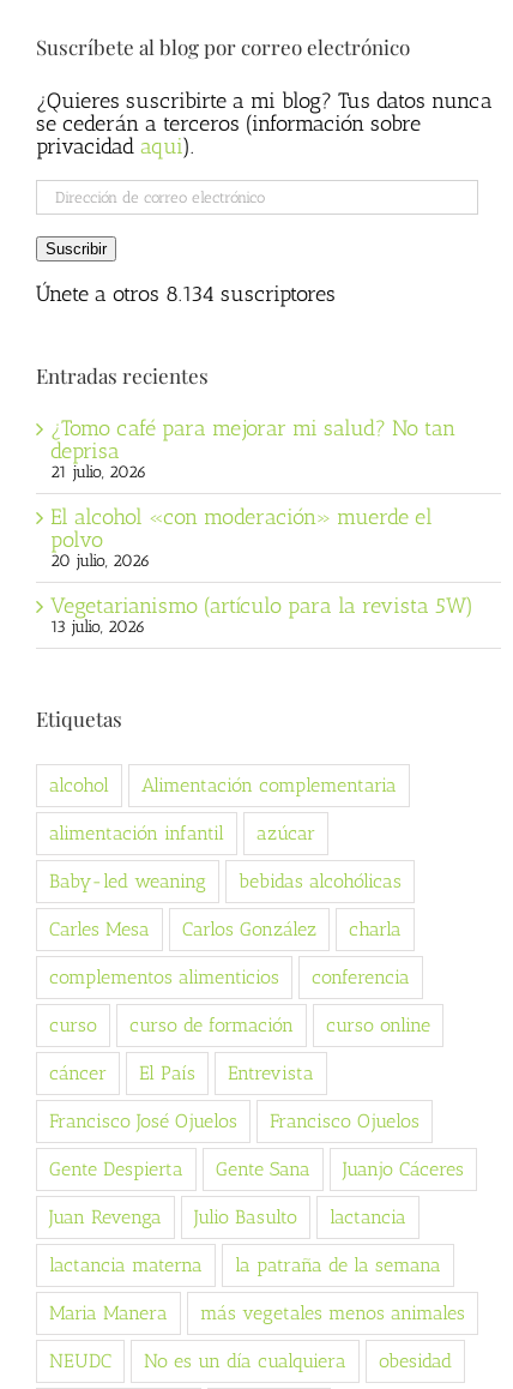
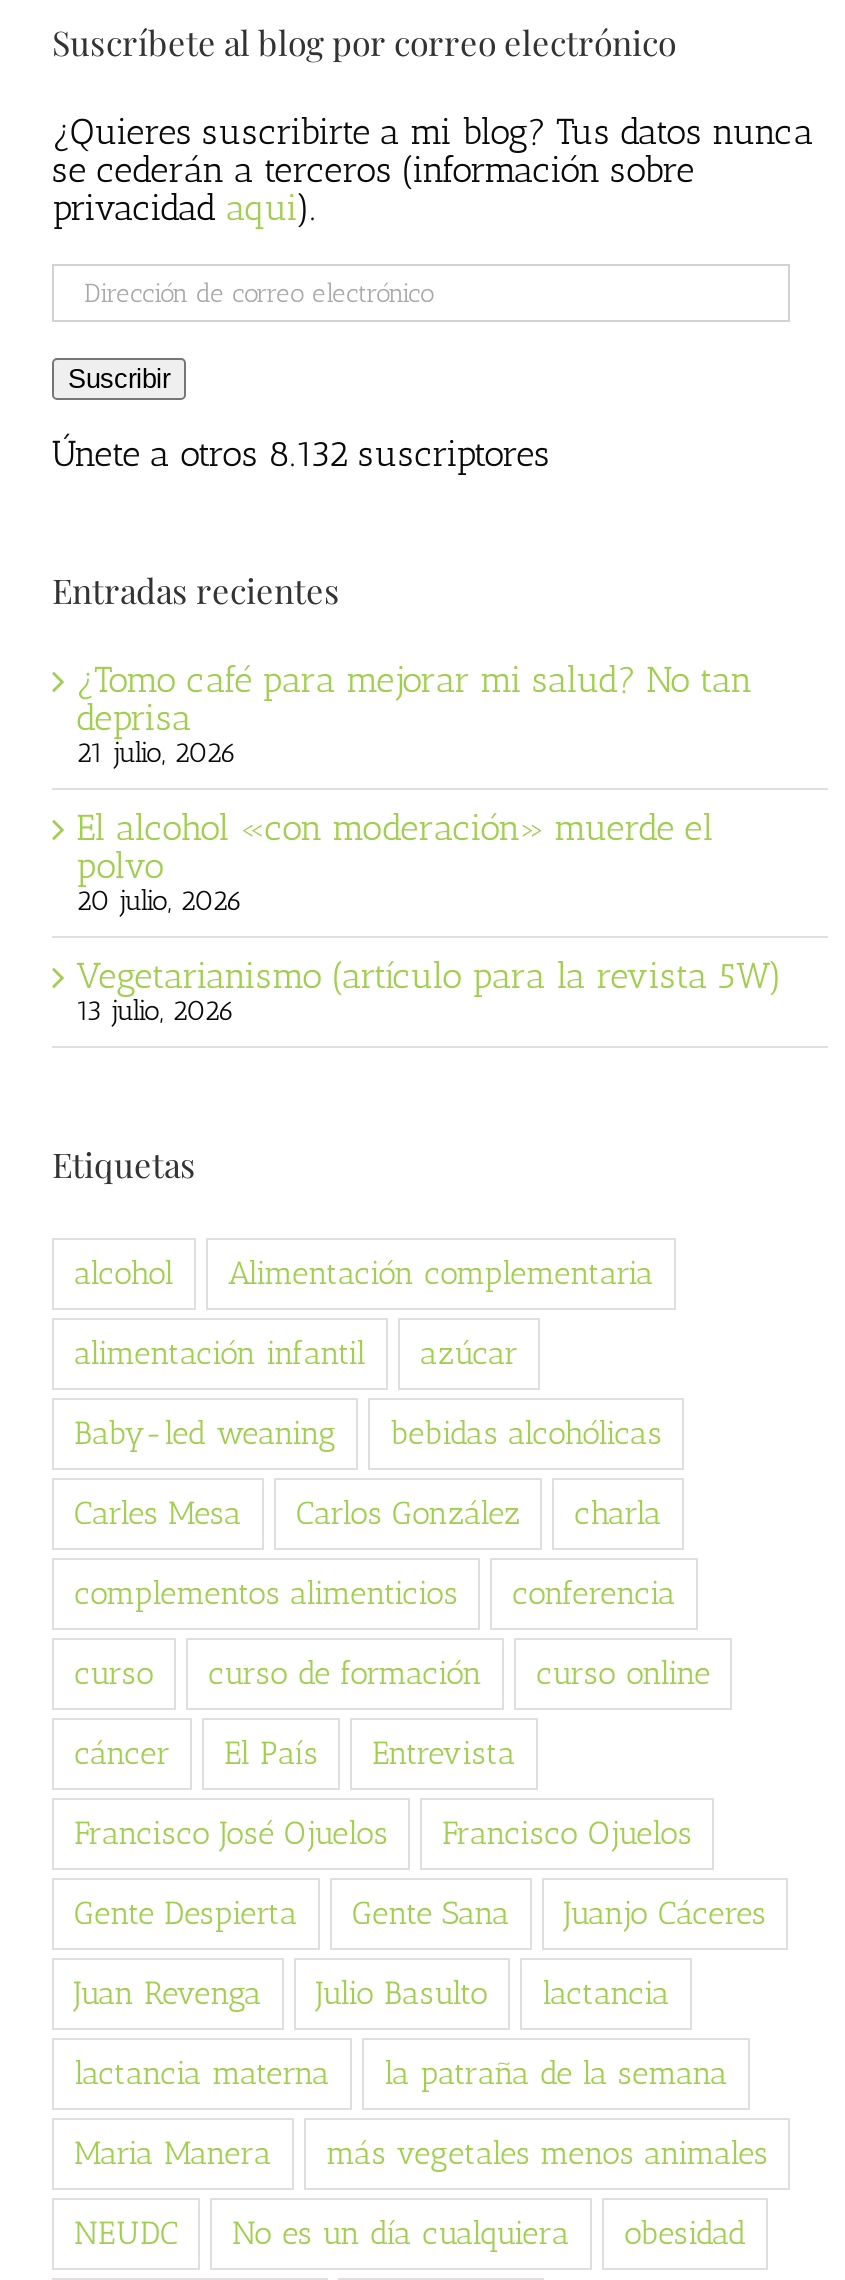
[36,280,336,307] Únete a otros 8.134 suscriptores -> [52,431,550,475] Únete a otros 8.132 suscriptores

